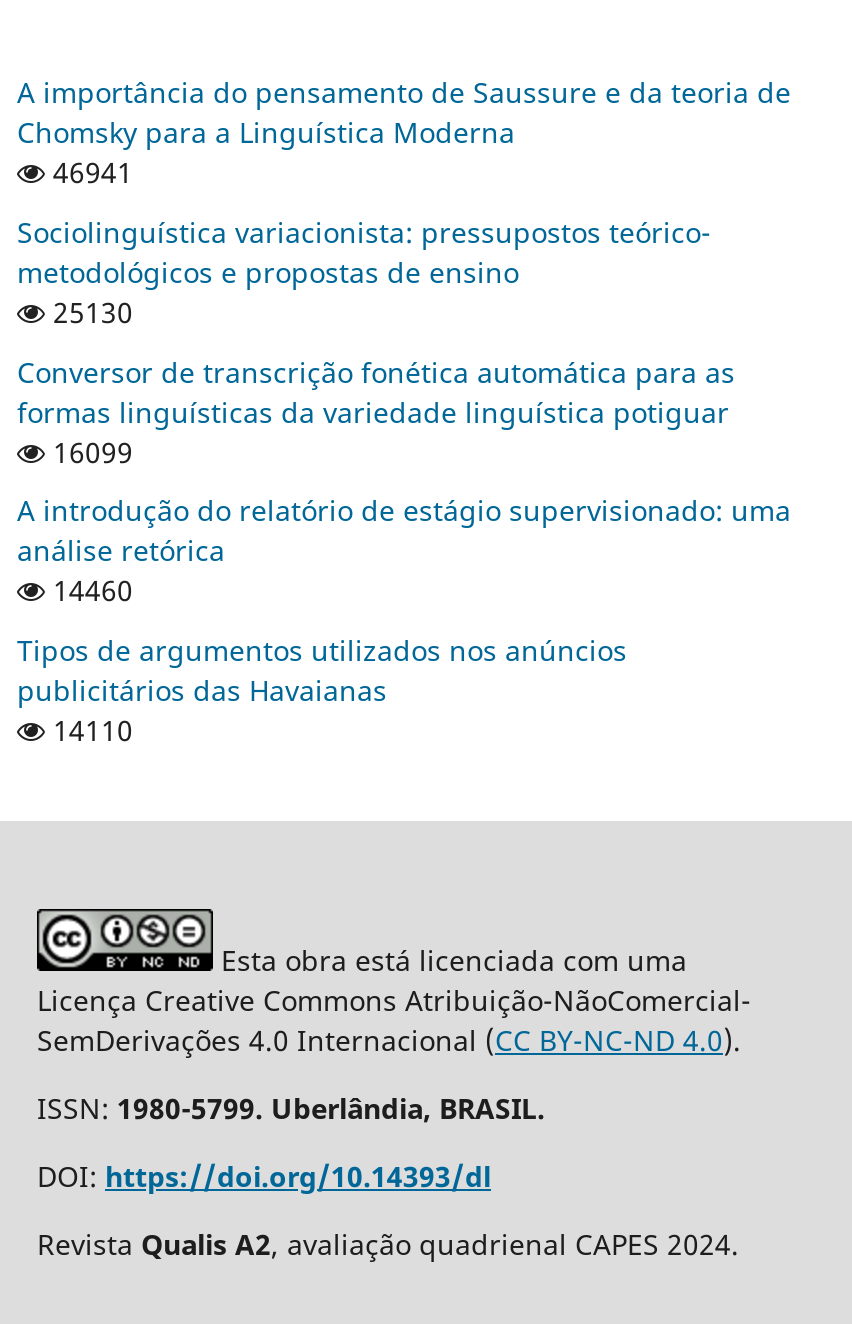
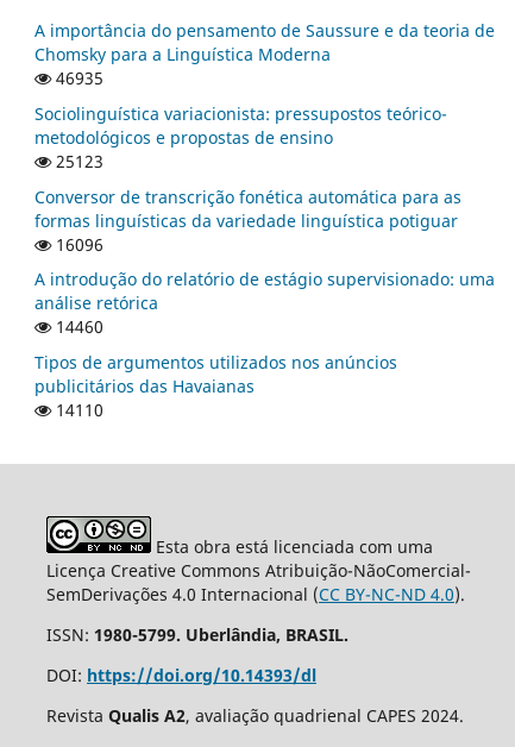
[45,152,133,190] 46941 -> [51,66,103,89] 46935
[45,292,133,330] 25130 -> [51,149,103,172] 25123
[45,432,133,470] 16099 -> [51,233,103,255] 16096

